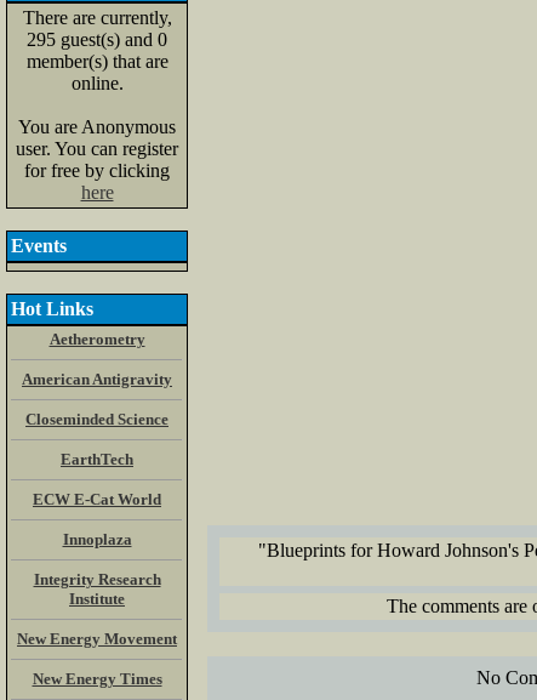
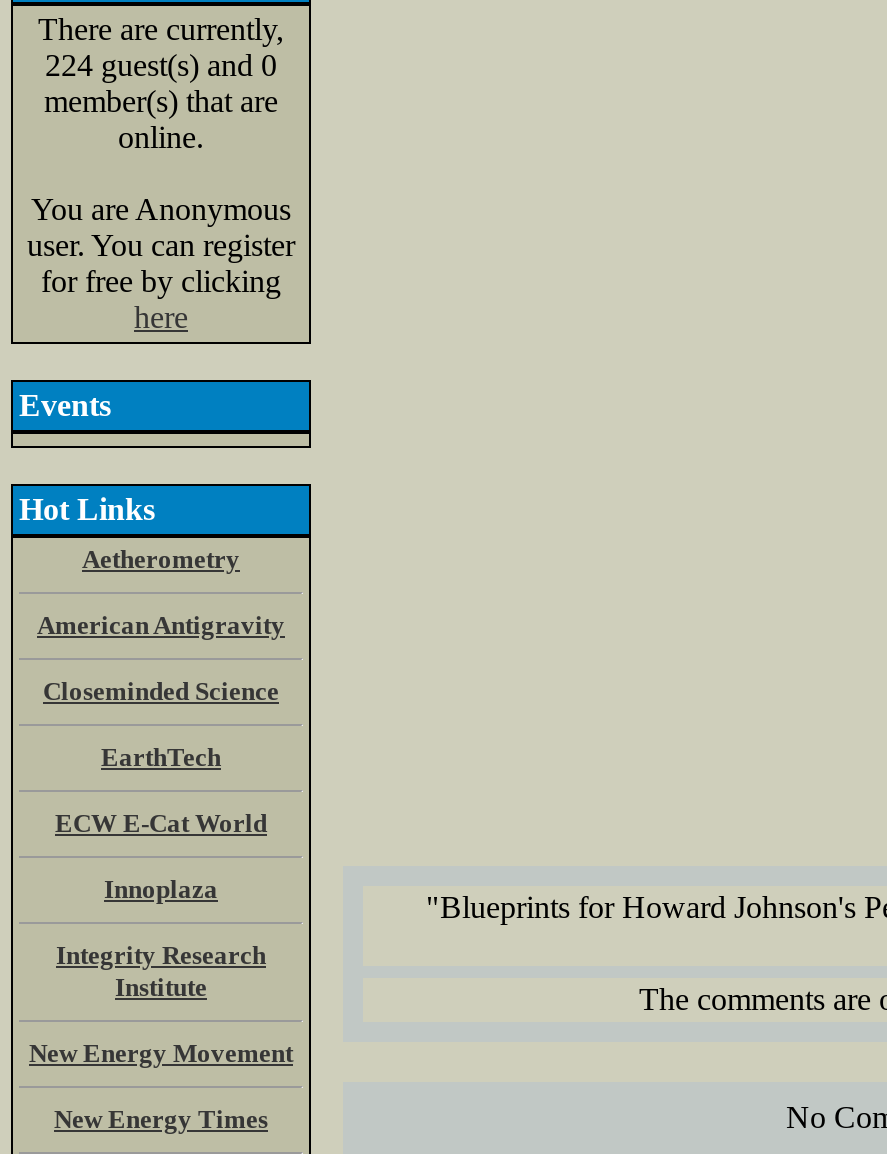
[27,29,167,50] 295 guest(s) and 0 -> [45,48,277,82] 224 guest(s) and 0

